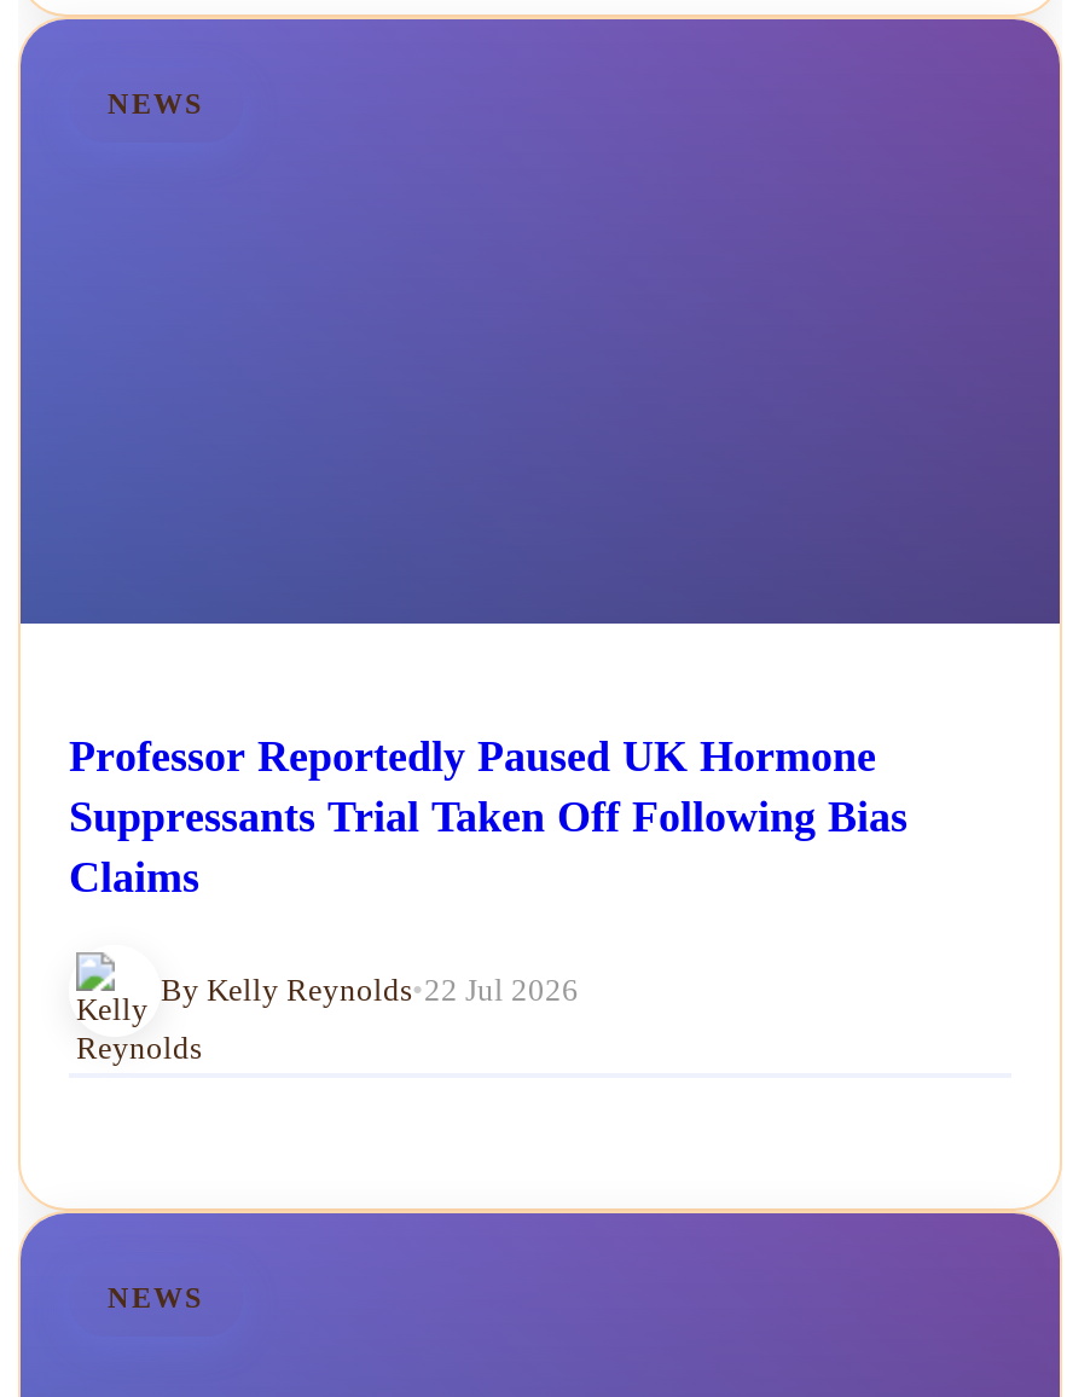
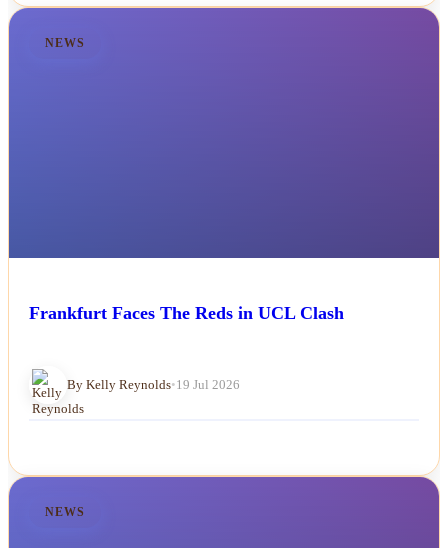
[69,733,907,902] Professor Reportedly Paused UK Hormone | Suppressants Trial Taken Off Following Bias | Claims -> [29,303,344,323] Frankfurt Faces The Reds in UCL Clash
[161,972,579,1009] By Kelly Reynolds • 22 Jul 2026 -> [67,377,240,392] By Kelly Reynolds • 19 Jul 2026

